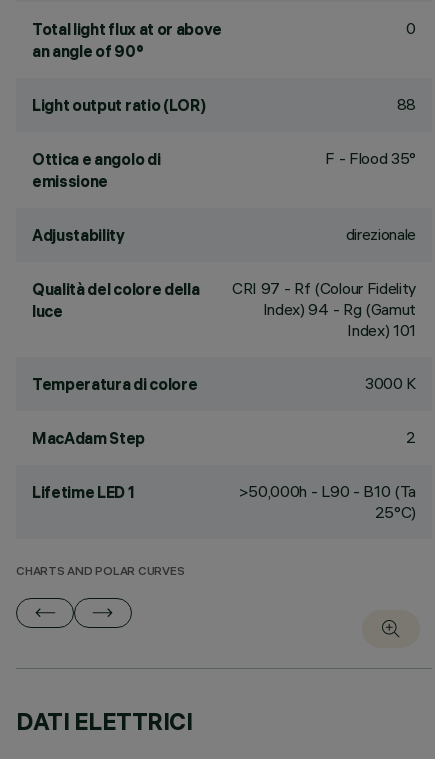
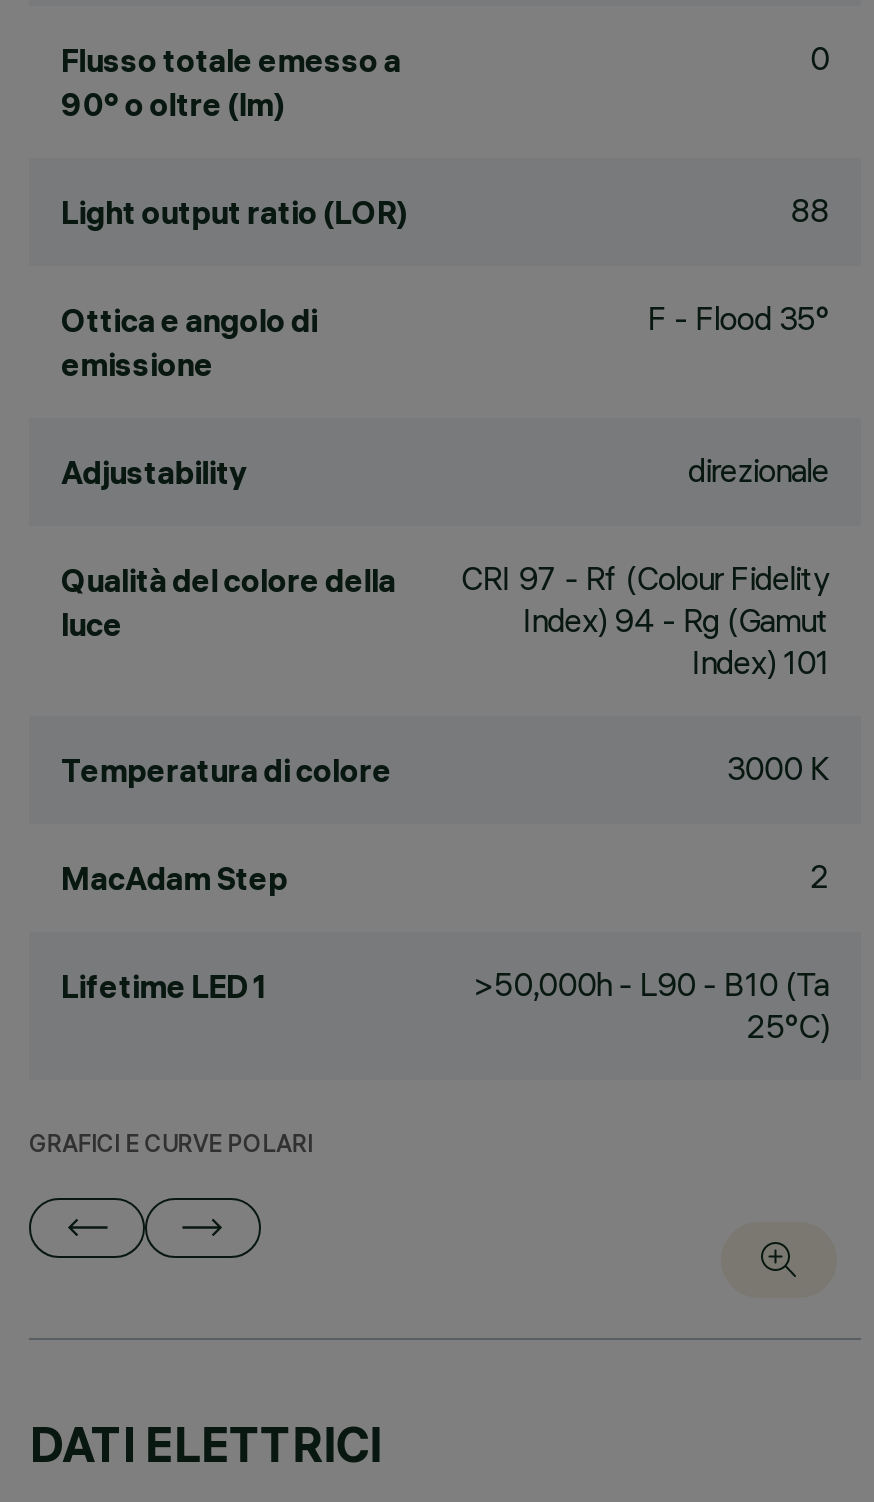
[32,19,222,61] Total light flux at or above | an angle of 90° -> [61,40,401,124] Flusso totale emesso a | 90° o oltre (lm)
[16,566,184,579] CHARTS AND POLAR CURVES -> [29,1134,312,1160] GRAFICI E CURVE POLARI

